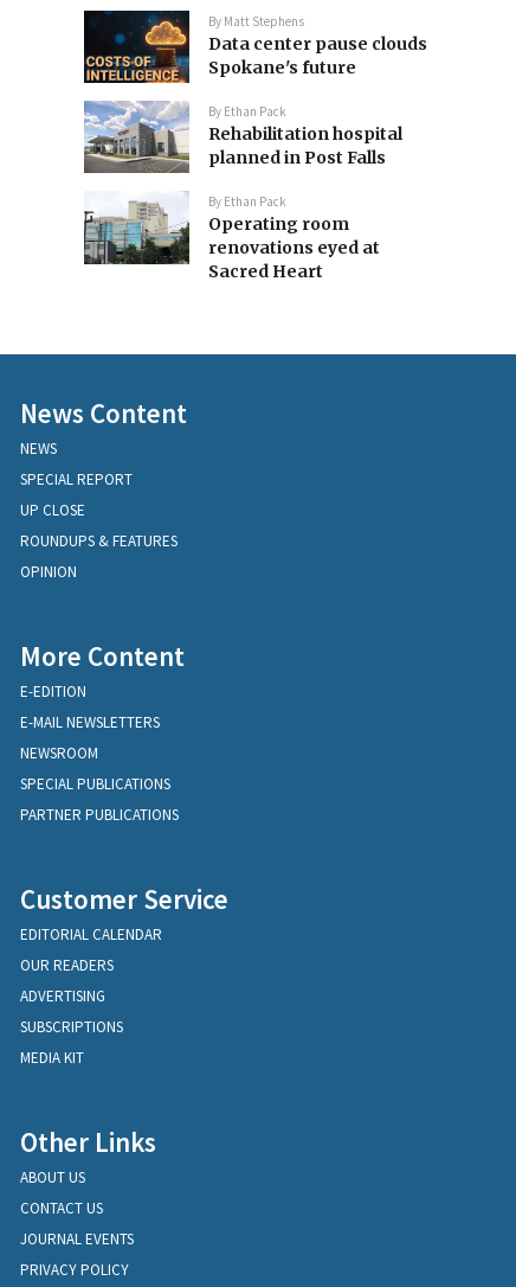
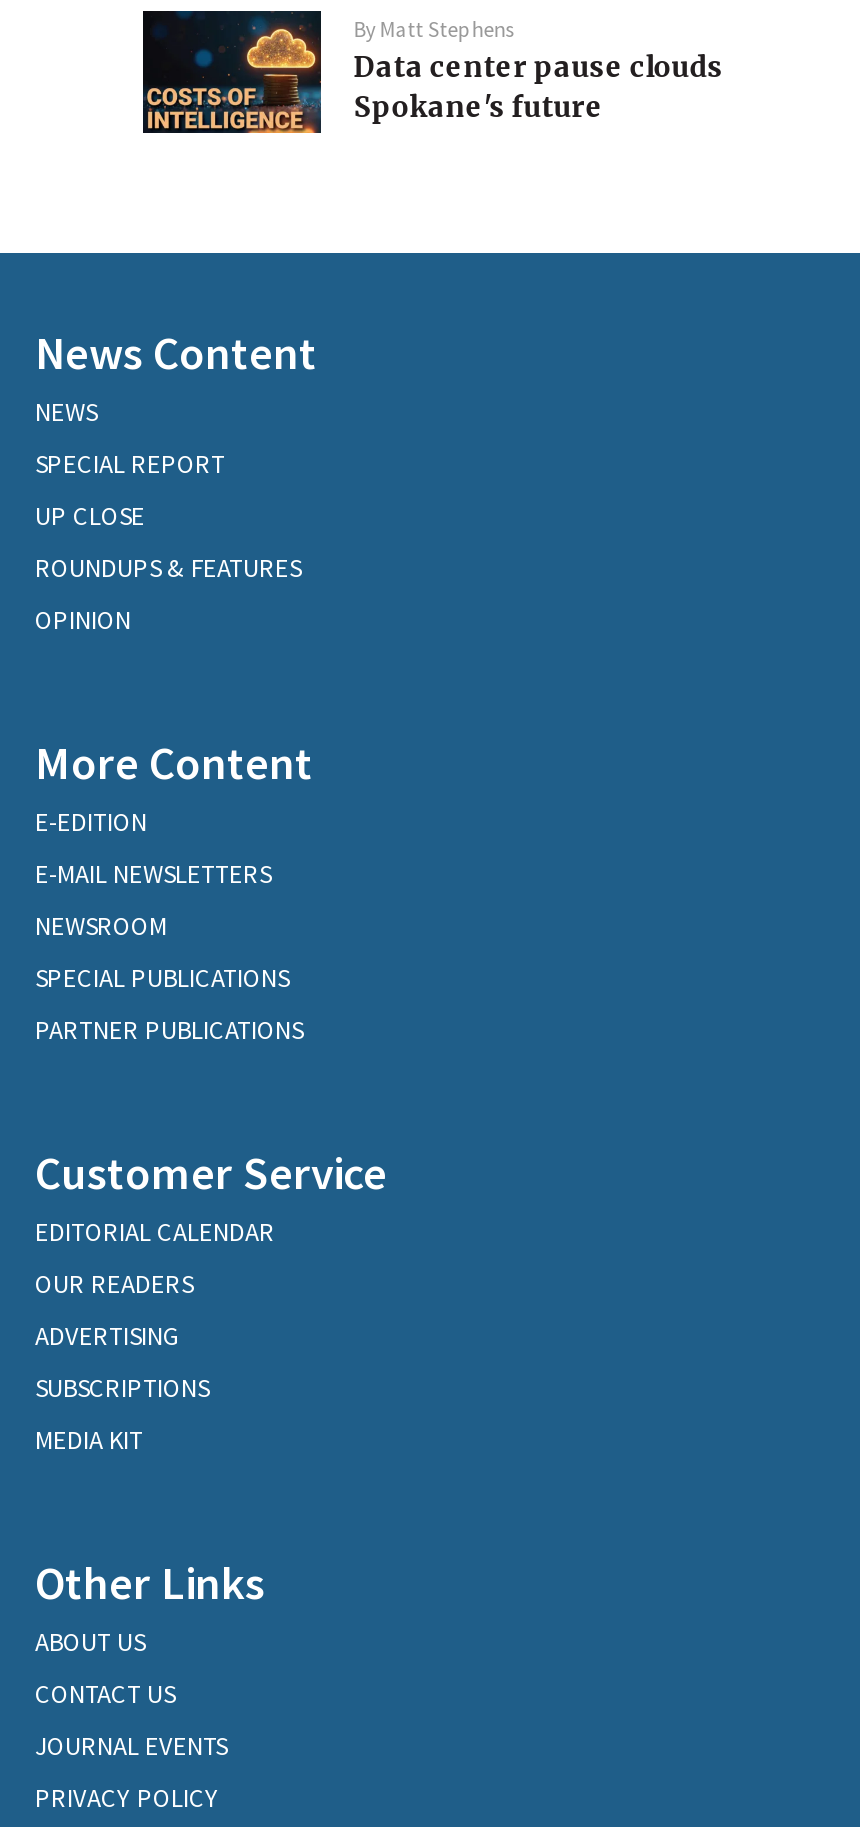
[83,100,403,283] [image] | By Ethan Pack | Rehabilitation hospital | planned in Post Falls | By Ethan Pack | Operating room | renovations eyed at | Sacred Heart -> none
[83,191,191,283] [image] -> none

